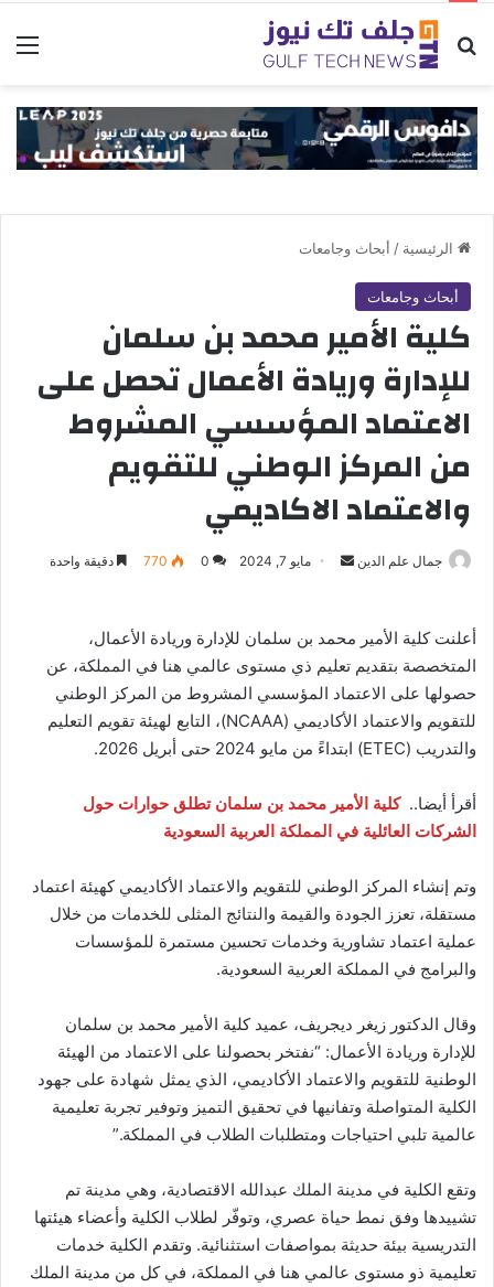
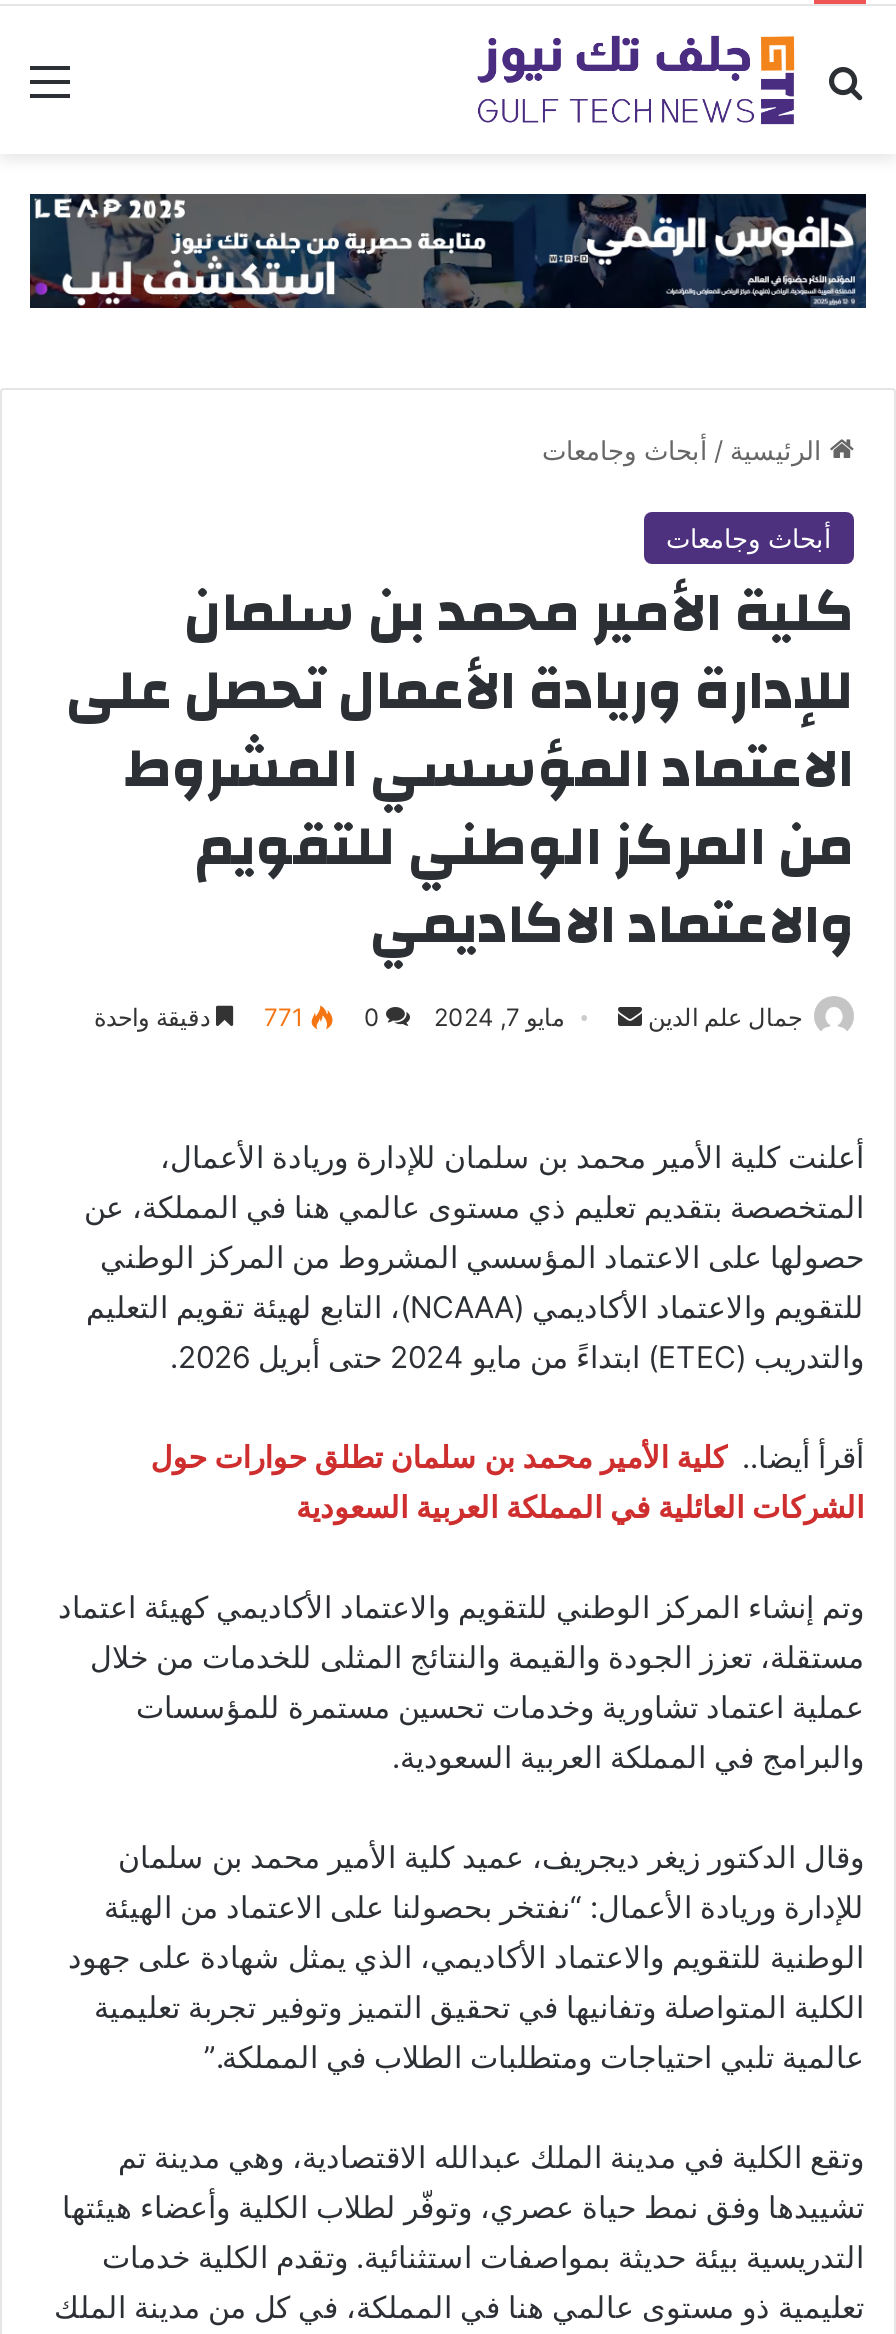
[50,553,168,569] 770 دقيقة واحدة -> [94,1003,304,1033] 771 دقيقة واحدة

